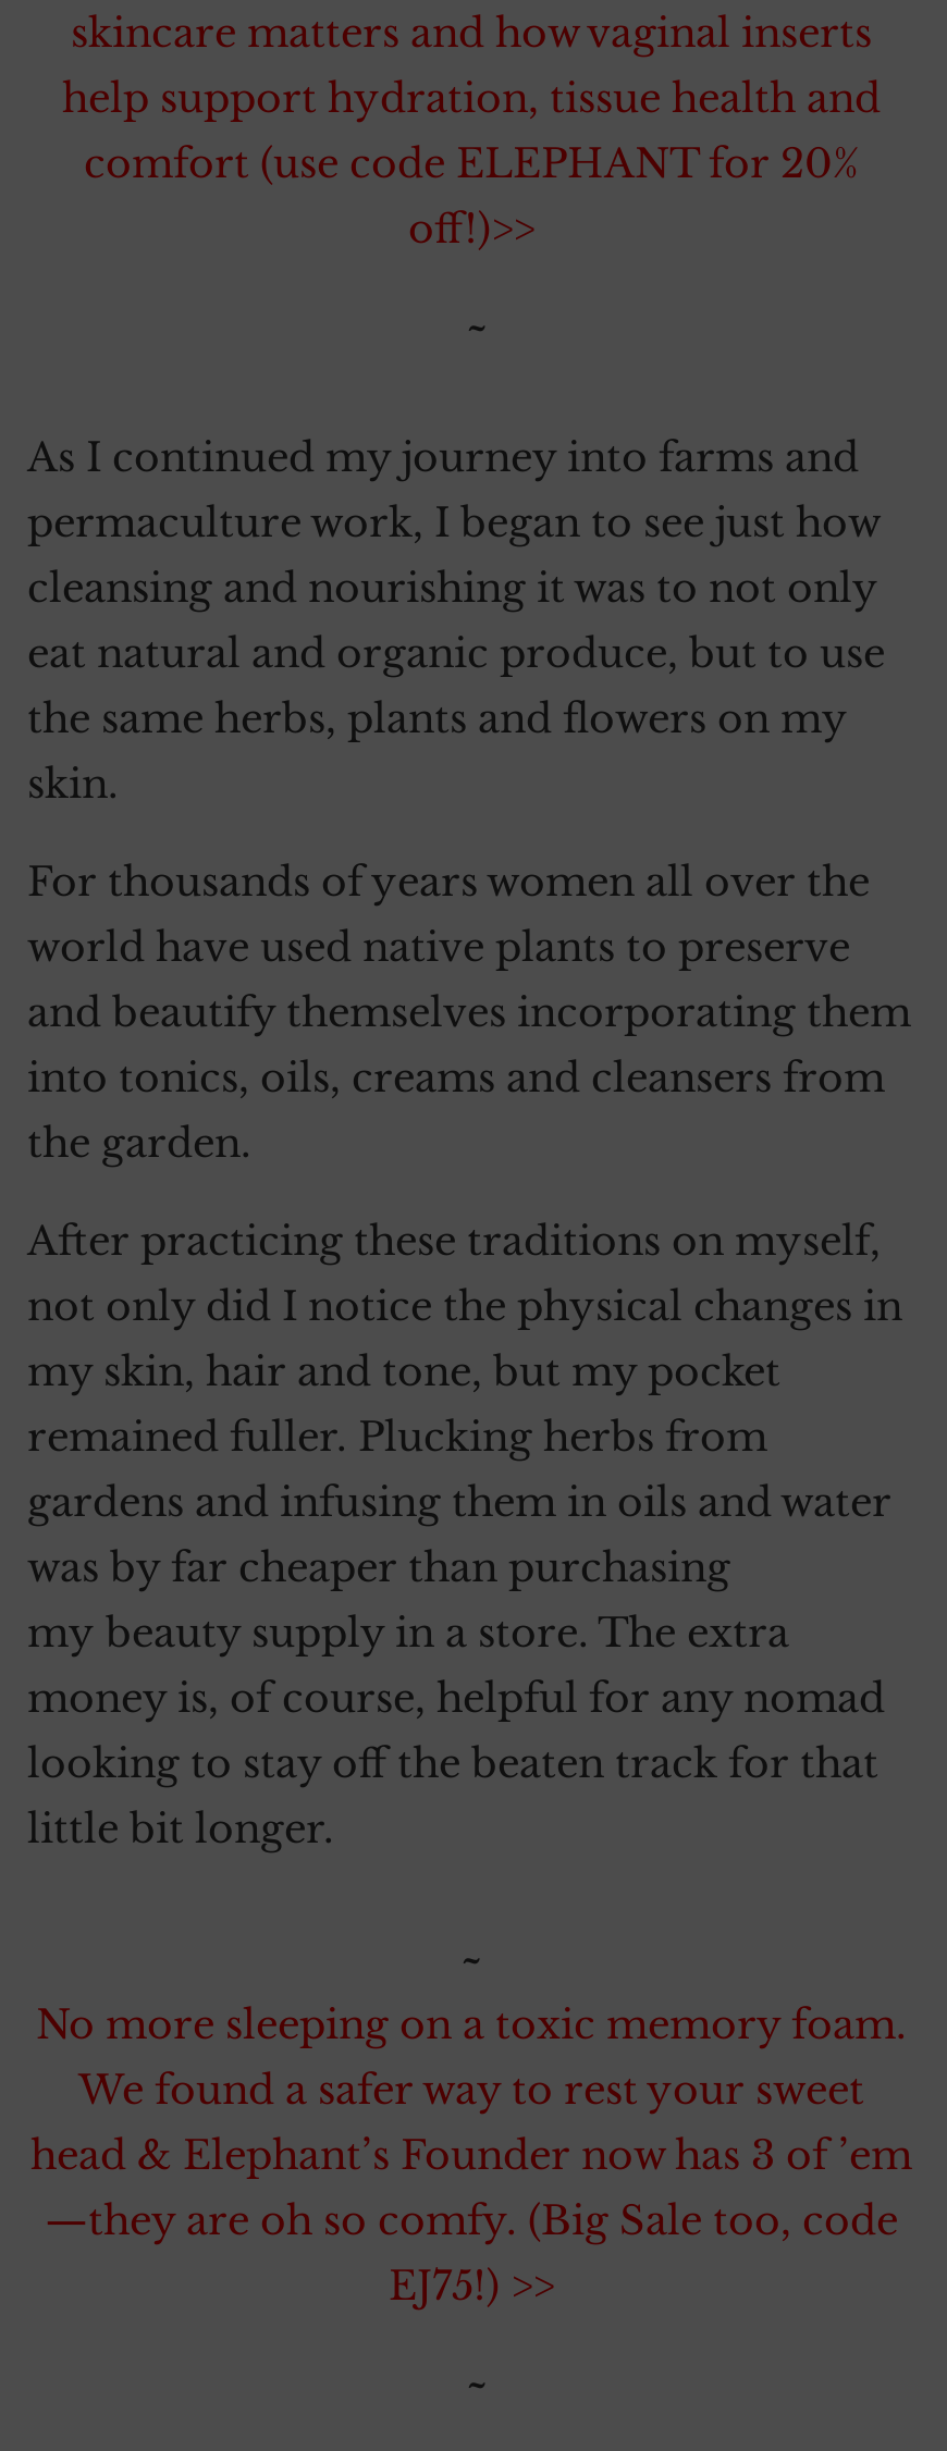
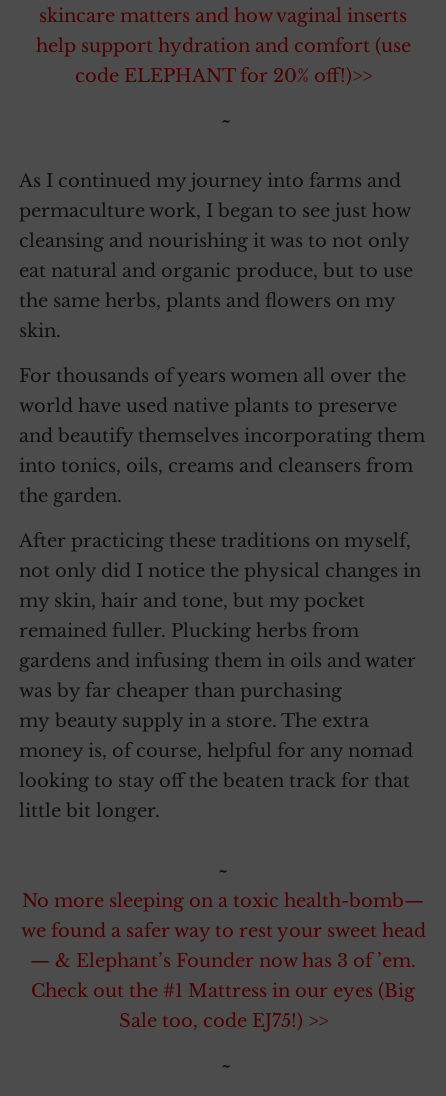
[62,76,881,254] help support hydration, tissue health and | comfort (use code ELEPHANT for 20% | off!)>> -> [35,35,410,87] help support hydration and comfort (use | code ELEPHANT for 20% off!)>>
[30,2002,912,2311] No more sleeping on a toxic memory foam. | We found a safer way to rest your sweet | head & Elephant’s Founder now has 3 of ’em | —they are oh so comfy. (Big Sale too, code | EJ75!) >> -> [20,890,425,1032] No more sleeping on a toxic health-bomb— | we found a safer way to rest your sweet head | — & Elephant’s Founder now has 3 of ’em. | Check out the #1 Mattress in our eyes (Big | Sale too, code EJ75!) >>

